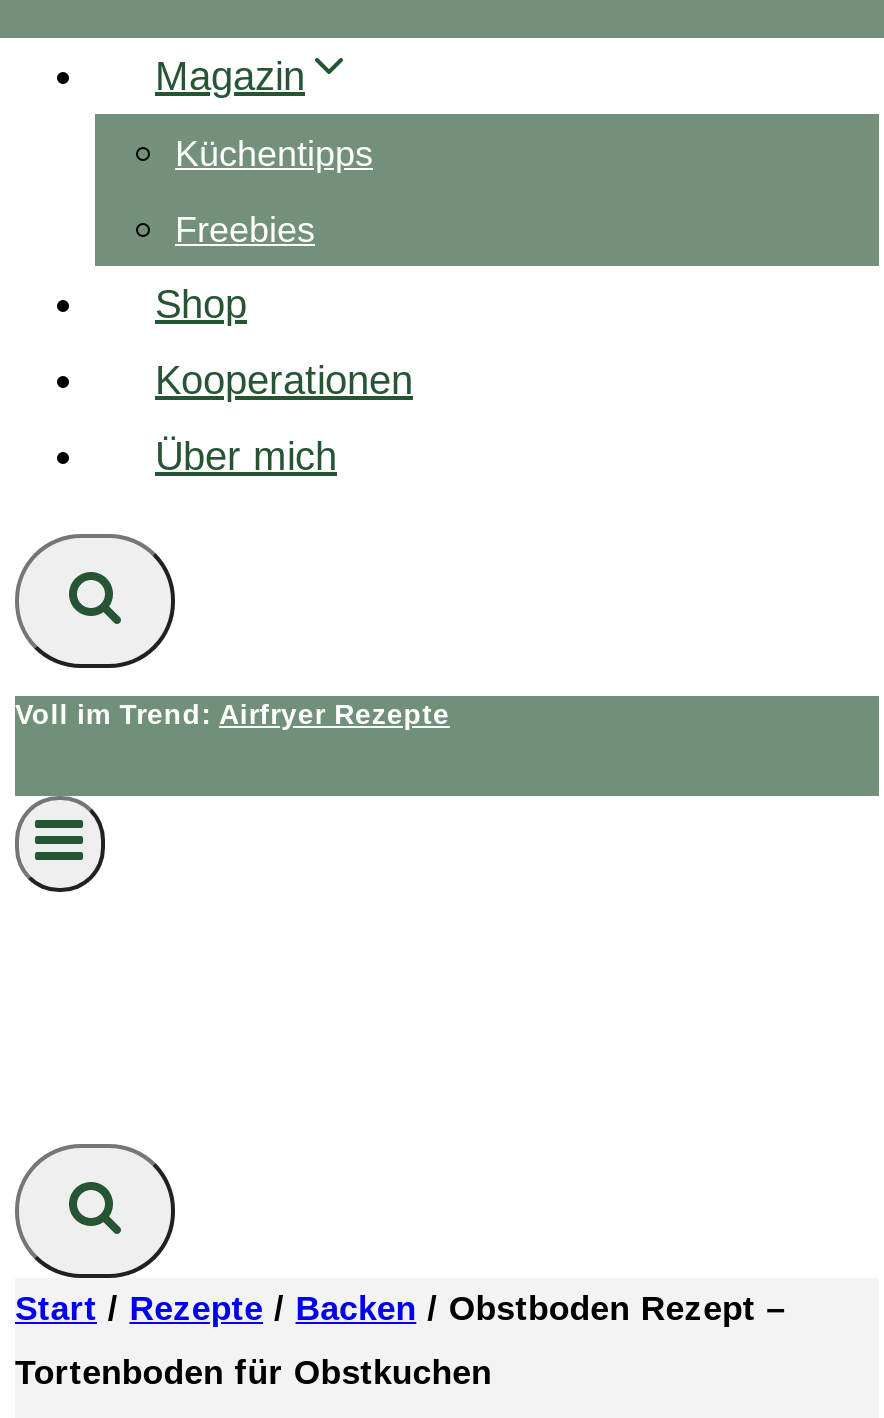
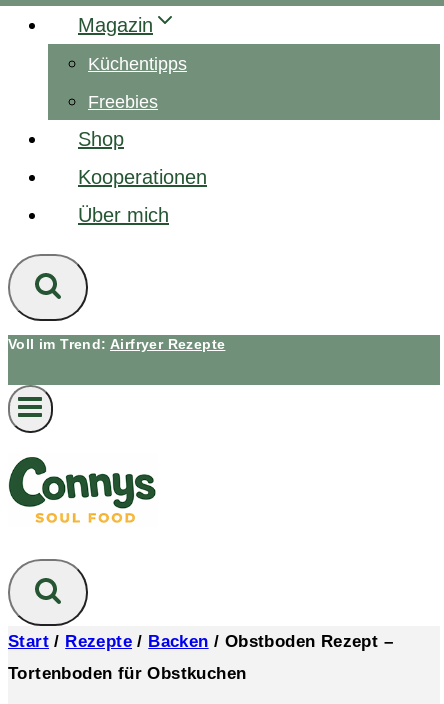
none -> [8,456,157,524] [image]

